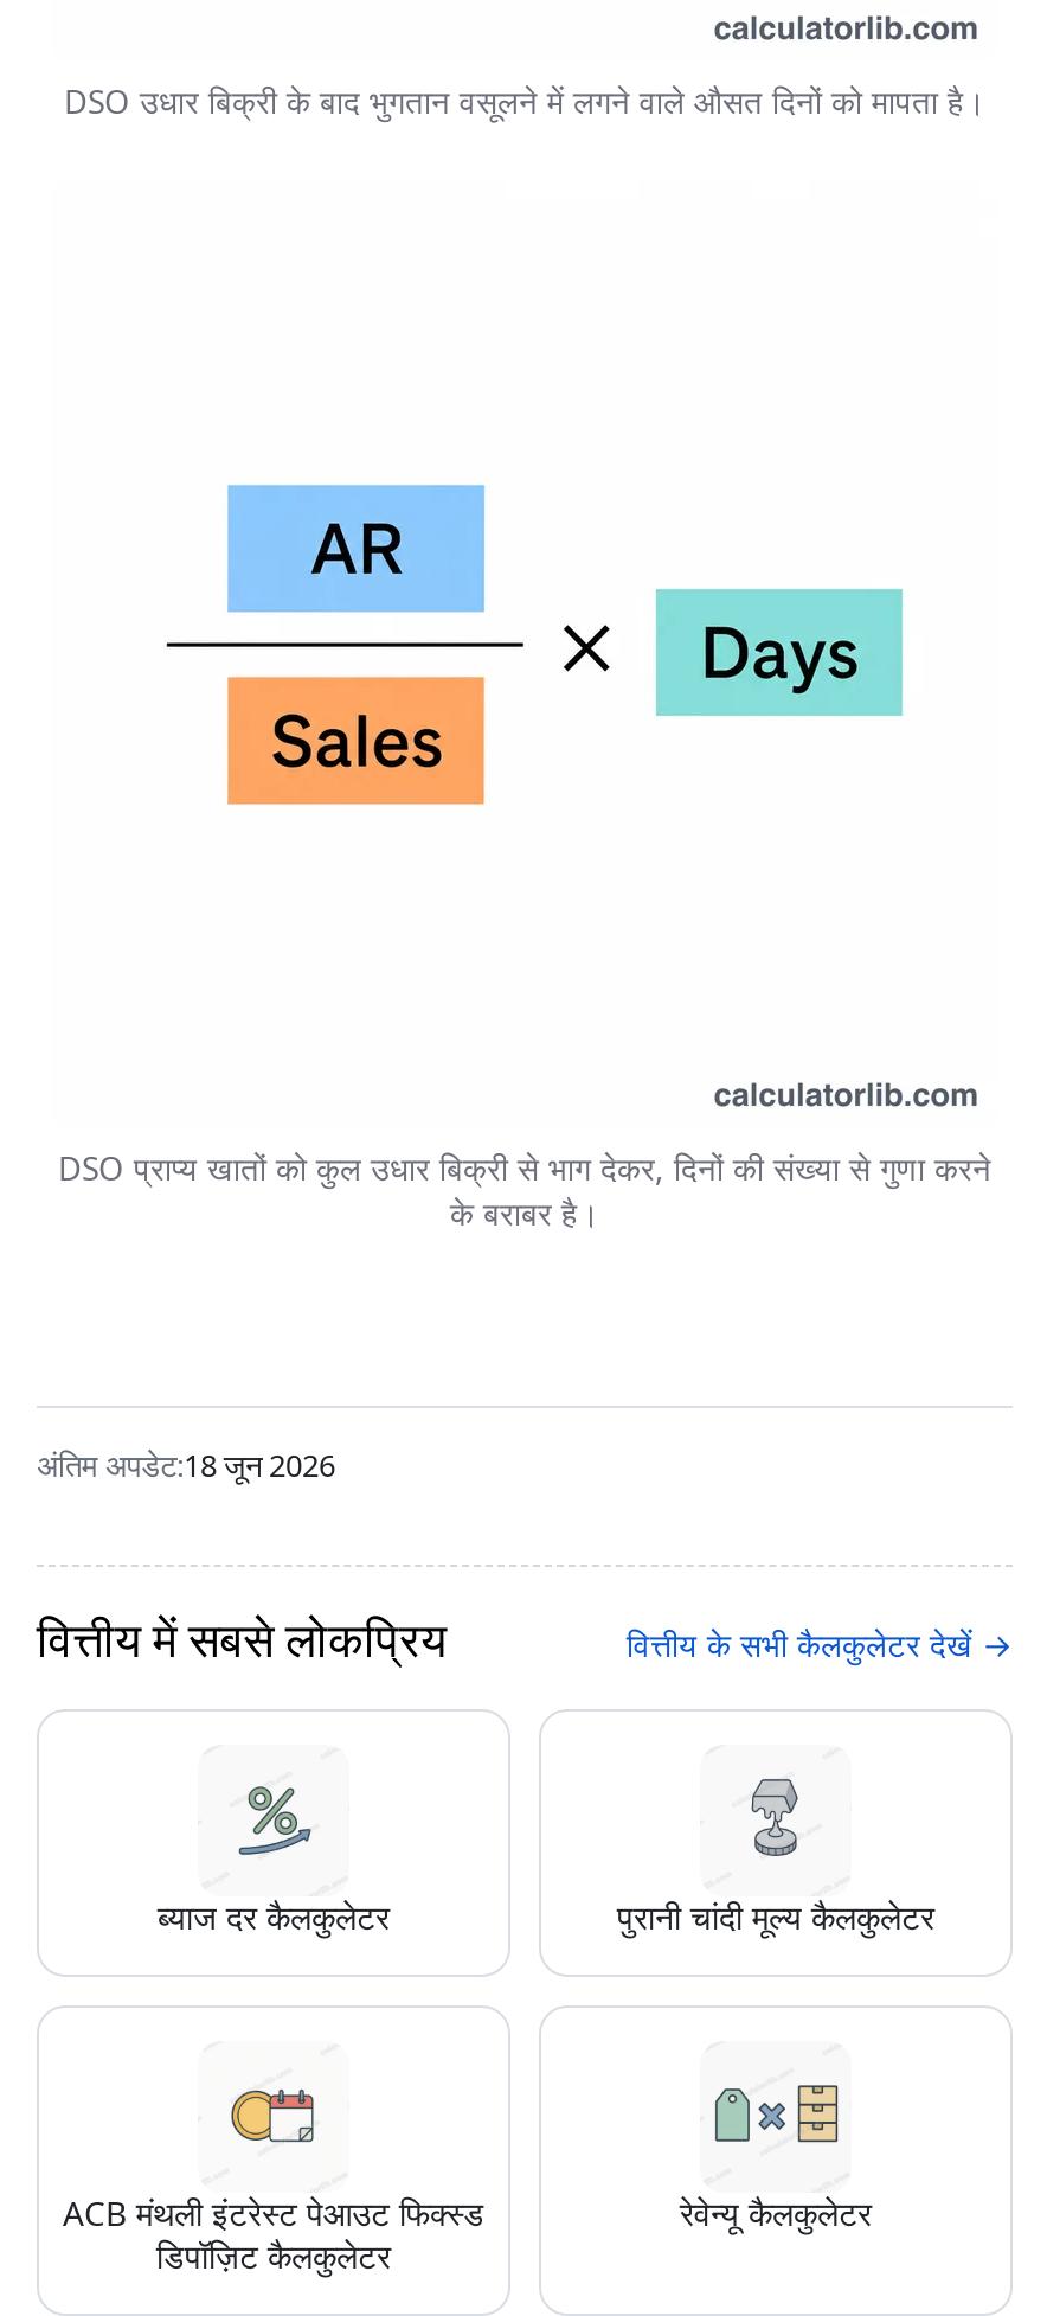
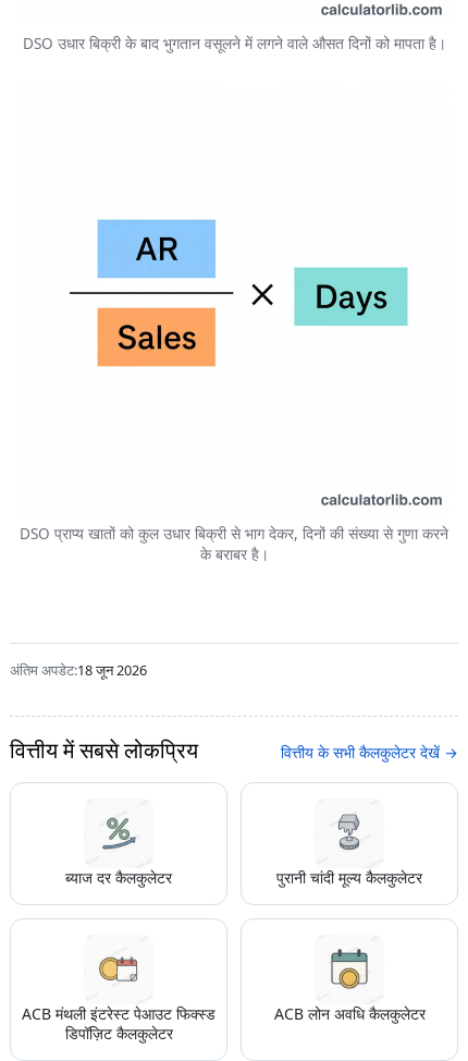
[680,2072,872,2236] [image] | रेवेन्यू कैलकुलेटर -> [274,948,425,1024] [image] | ACB लोन अवधि कैलकुलेटर

